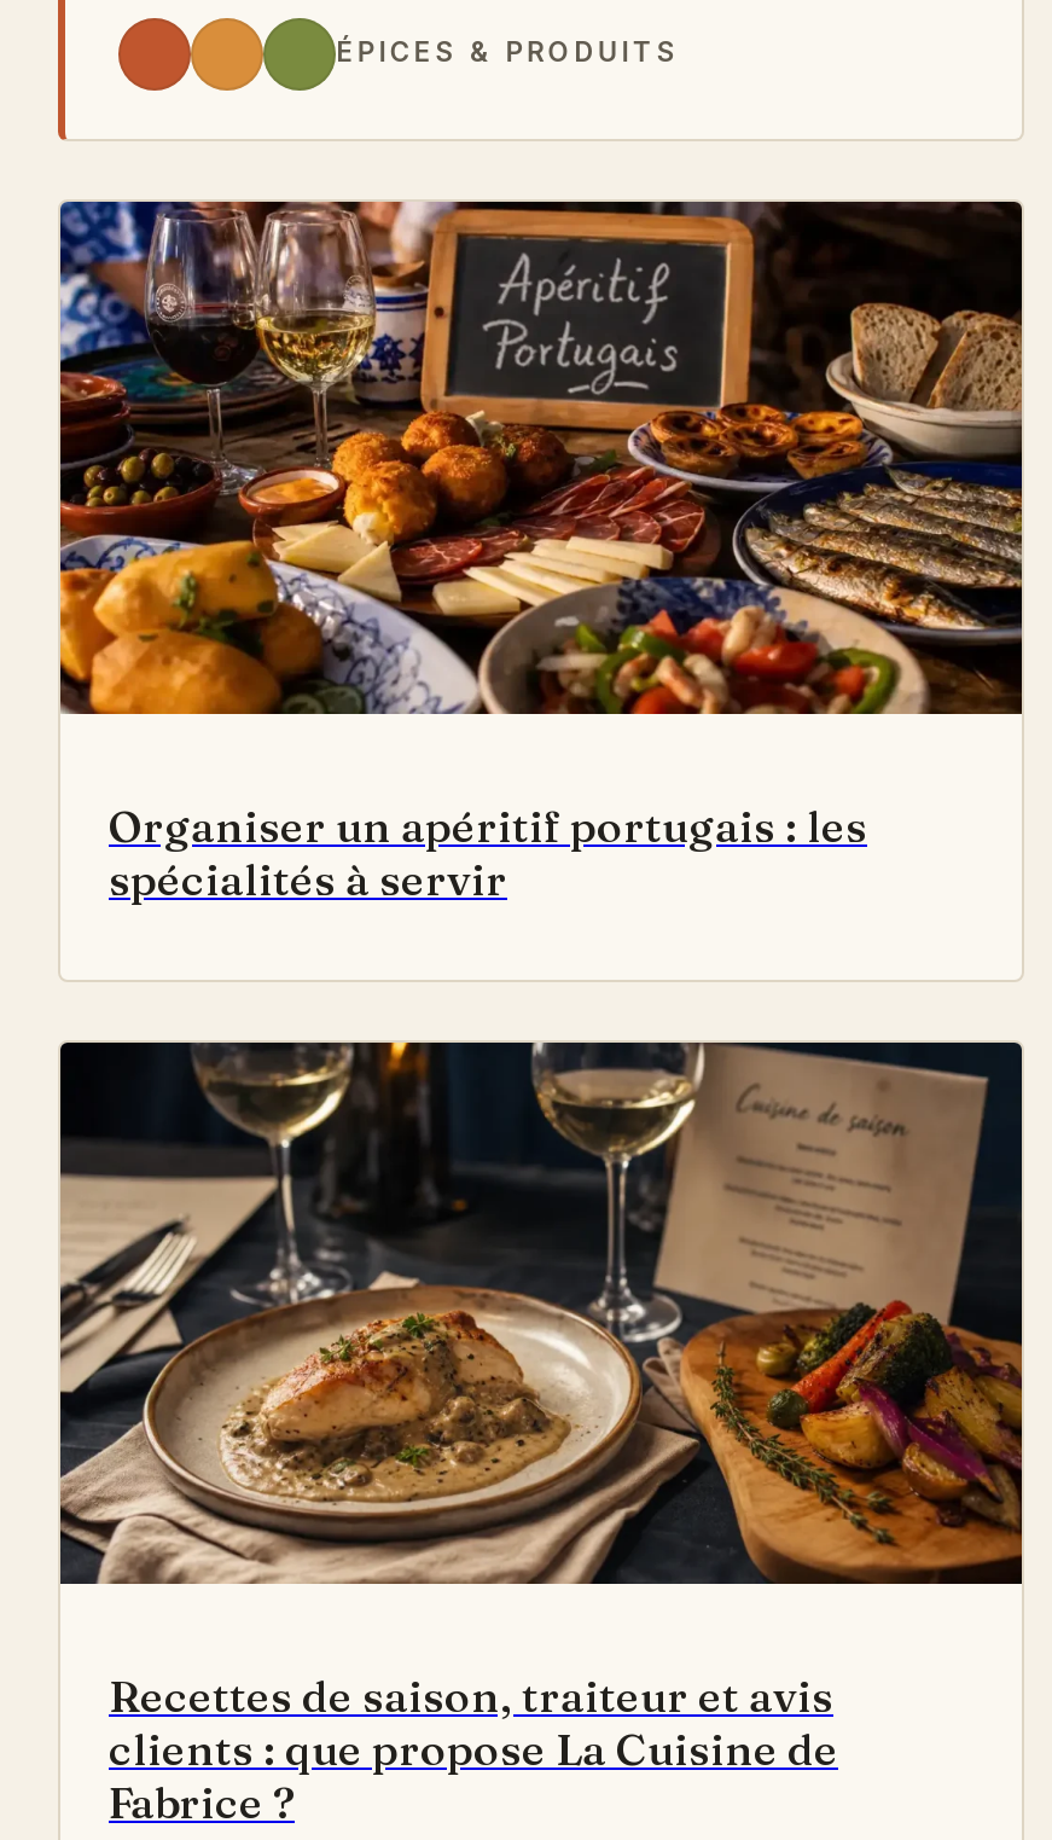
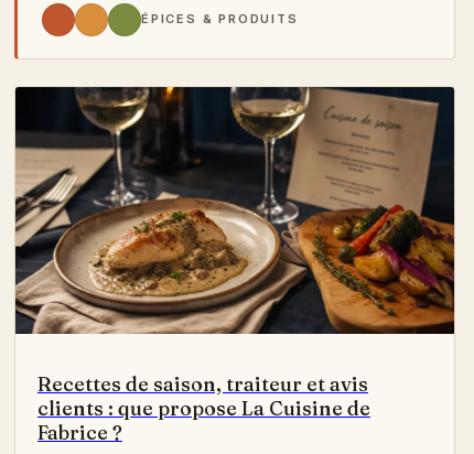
[58,199,1024,907] [image] | Organiser un apéritif portugais : les | spécialités à servir -> none

